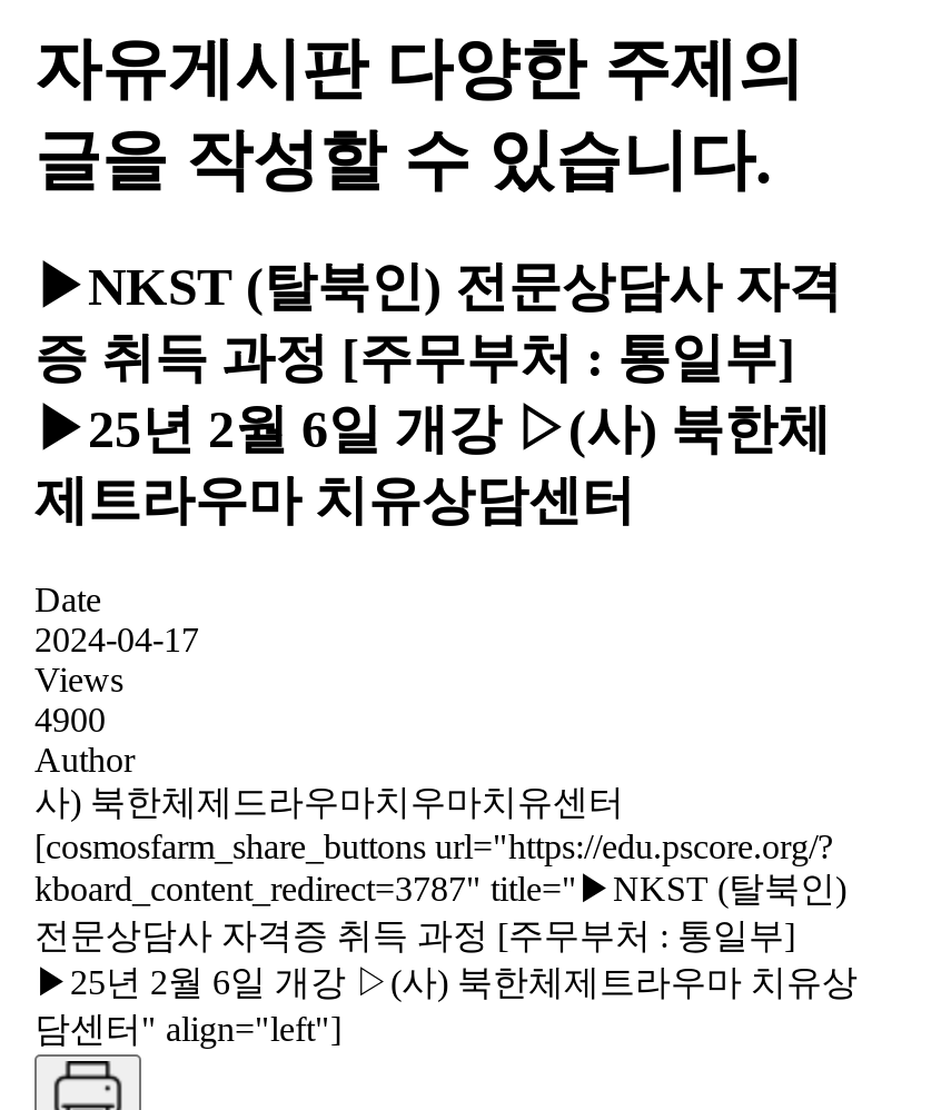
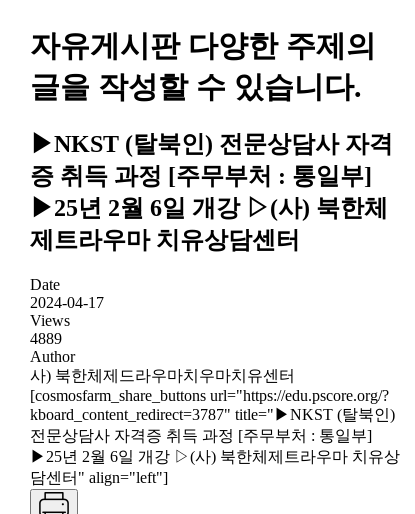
[34,700,106,738] 4900 -> [30,330,62,347] 4889

